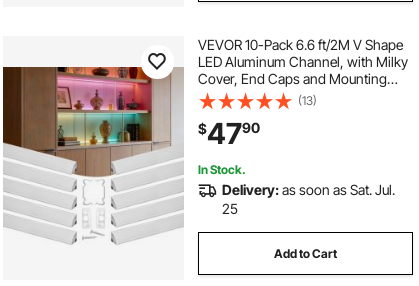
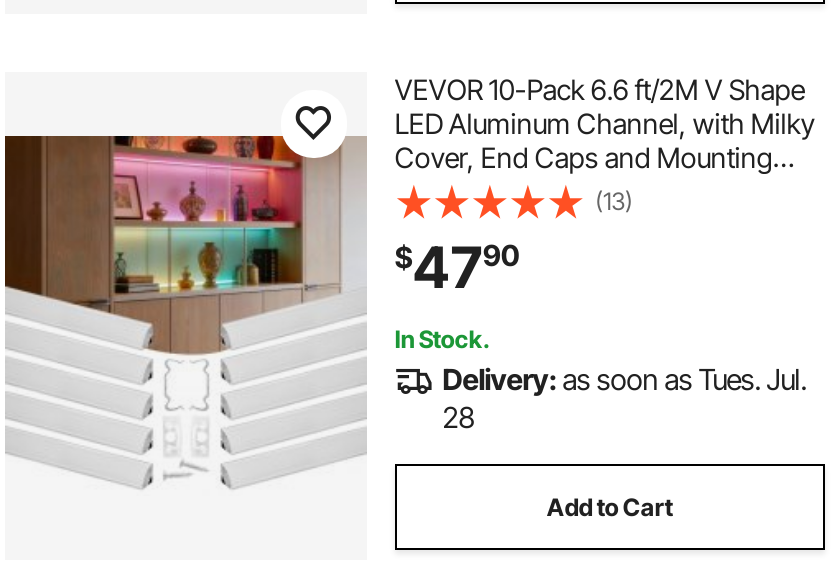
[222,181,395,198] Delivery: as soon as Sat. Jul. -> [442,361,806,395] Delivery: as soon as Tues. Jul.
[222,200,238,217] 25 -> [442,399,474,433] 28

